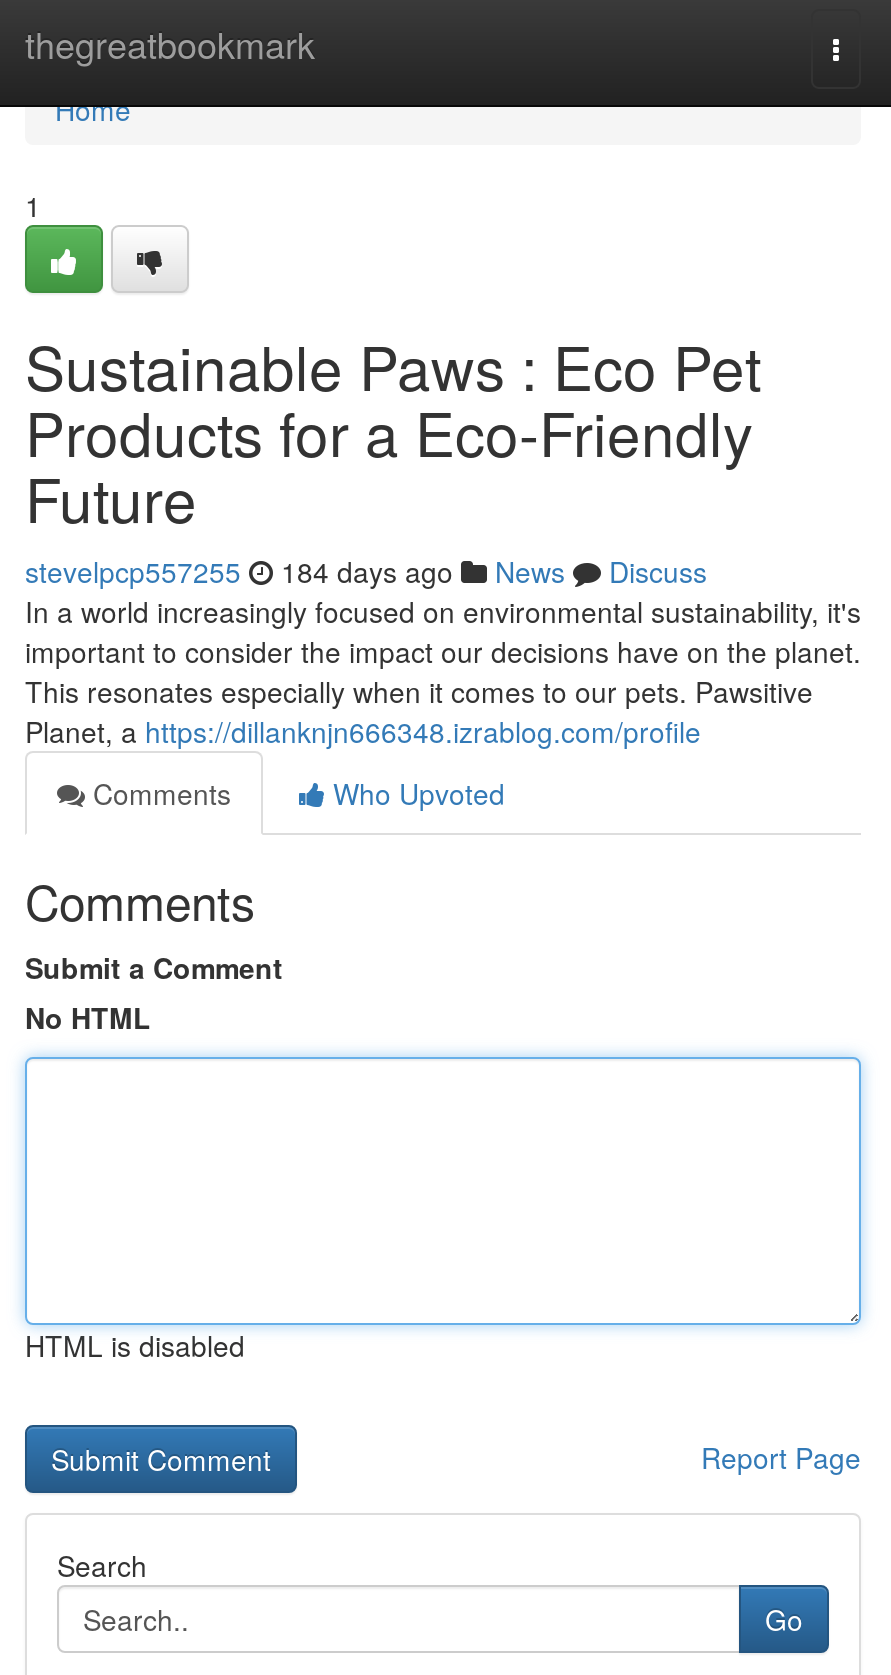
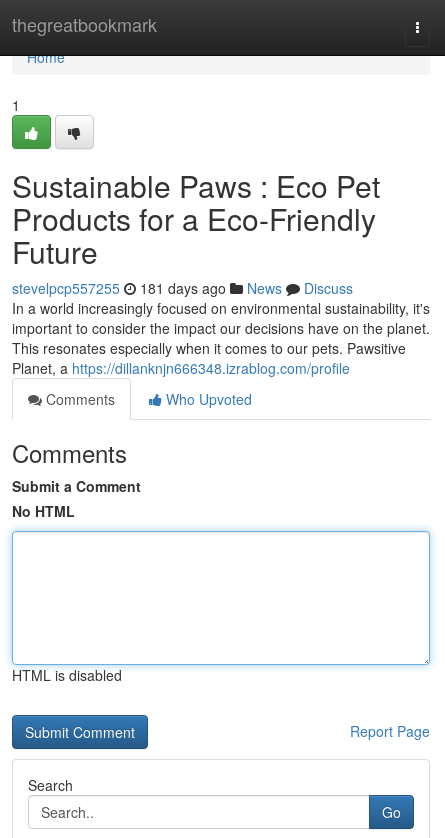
[25,551,707,591] stevelpcp557255 184 days ago News Discuss -> [12,278,353,298] stevelpcp557255 181 days ago News Discuss

